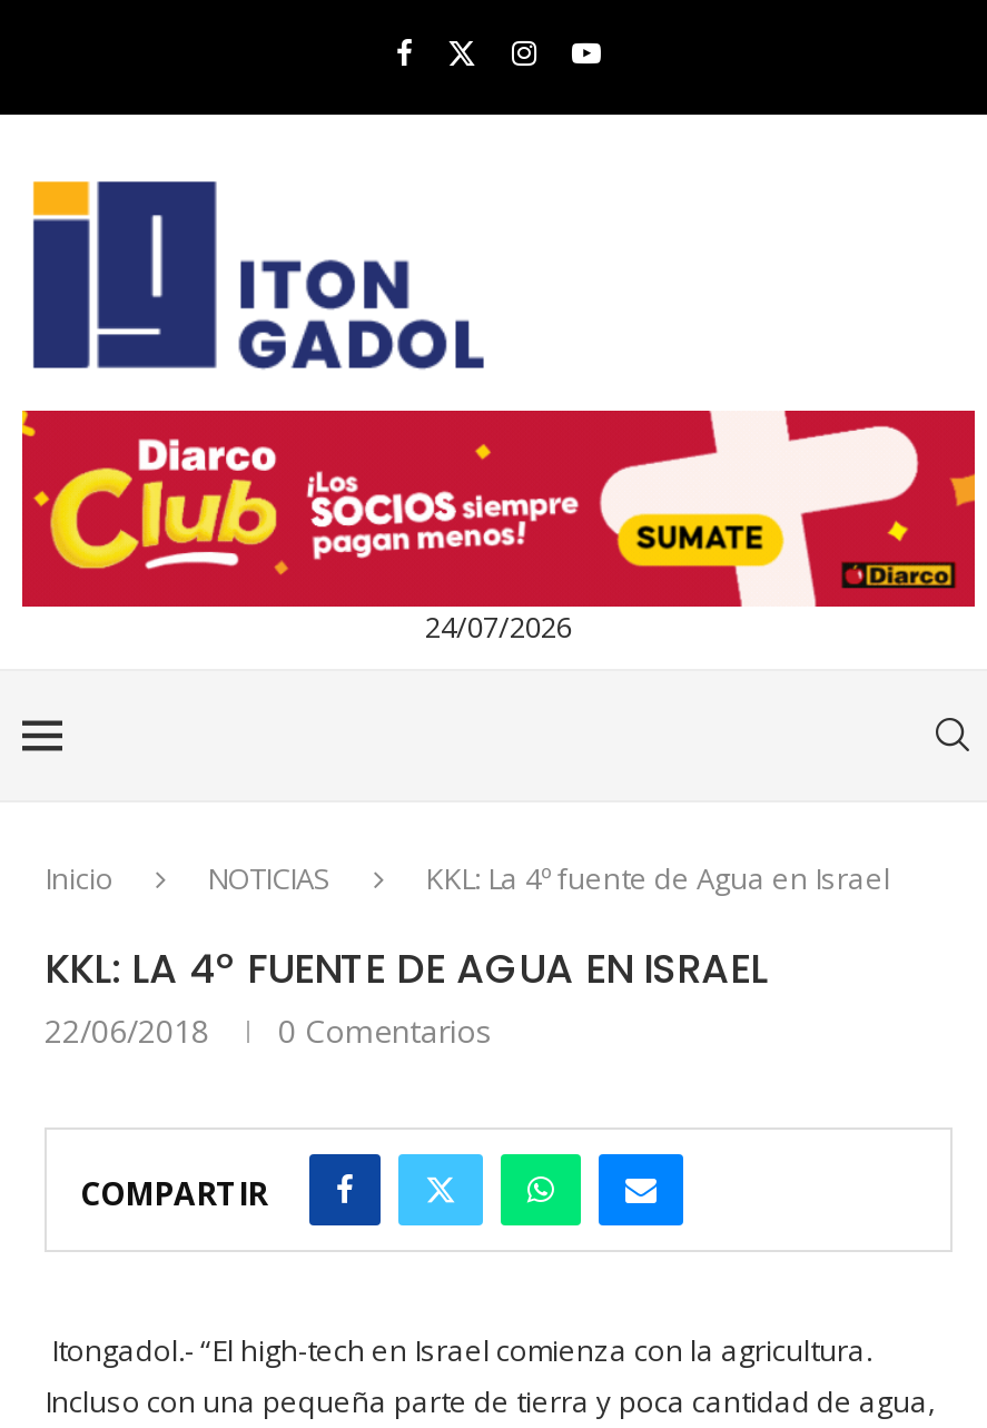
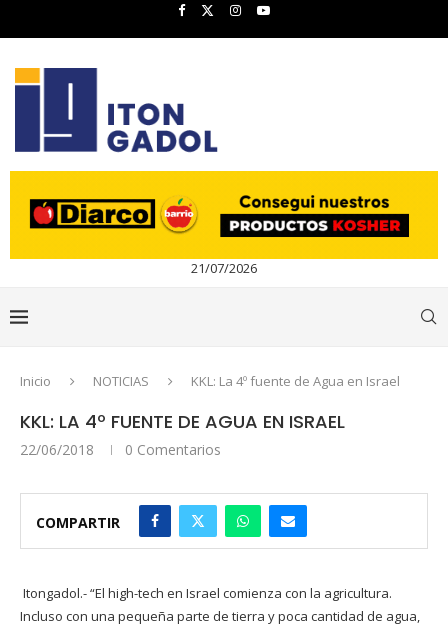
[20,408,977,646] [image] | 24/07/2026 -> [9,170,439,277] [image] | 21/07/2026

